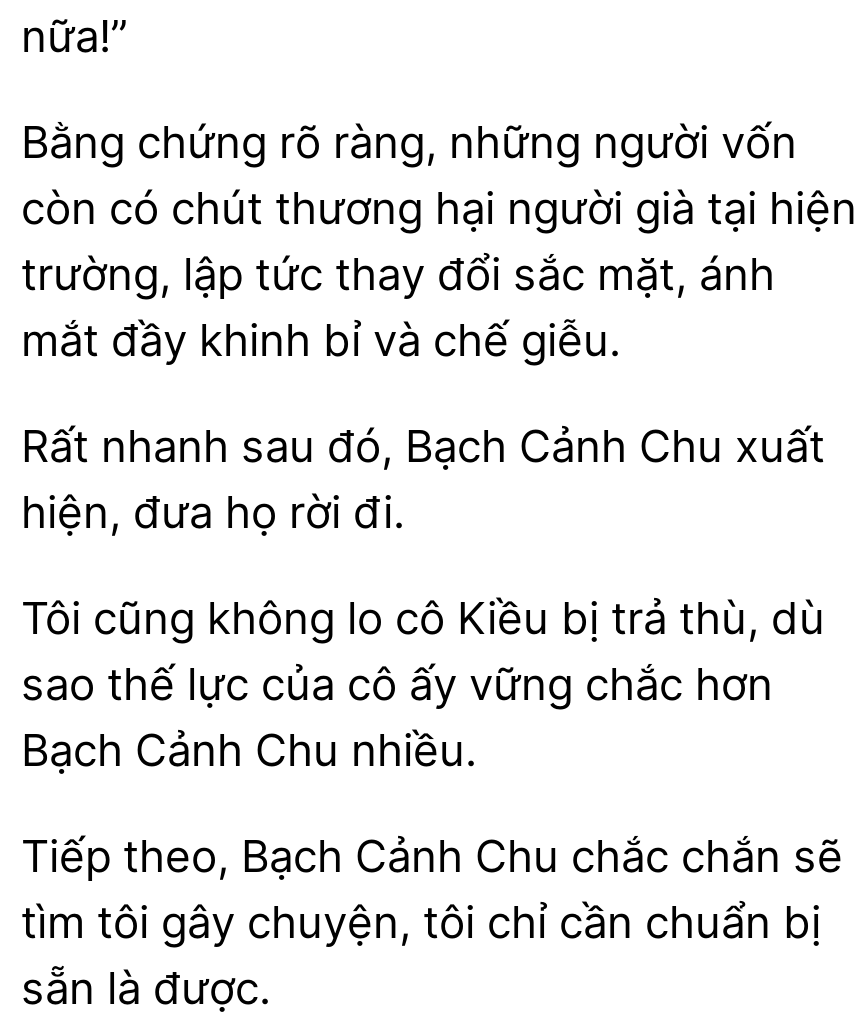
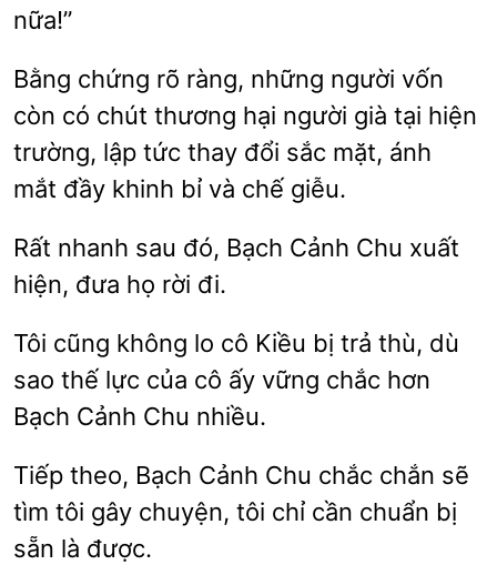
[21,116,857,366] Bằng chứng rõ ràng, | người vốn | còn có chút thương hại người già tại hiện | trường, lập tức thay đổi sắc mặt, ánh | khinh bỉ và chế giễu. -> [13,64,477,203] Bằng chứng rõ ràng, những người | còn có | thương hại người già tại hiện | trường, lập tức | đổi sắc mặt, ánh | mắt đầy khinh bỉ và chế giễu.
[89,420,735,472] nhanh sau đó, Bạch | Chu -> [13,233,409,262] Rất | đó, Bạch Cảnh Chu
[21,592,825,776] không lo cô Kiều bị trả thù, dù | sao thế lực của cô ấy vững | hơn | Bạch Cảnh Chu nhiều. -> [13,329,459,431] Tôi cũng không | cô Kiều bị trả thù, dù | sao | lực của cô ấy vững chắc hơn | Bạch | Chu nhiều.
[85,830,843,948] Chu chắc | sẽ | tôi gây chuyện, tôi chỉ cần chuẩn bị -> [13,461,469,526] Chu | chắn sẽ | tìm tôi gây chuyện, tôi chỉ cần chuẩn

